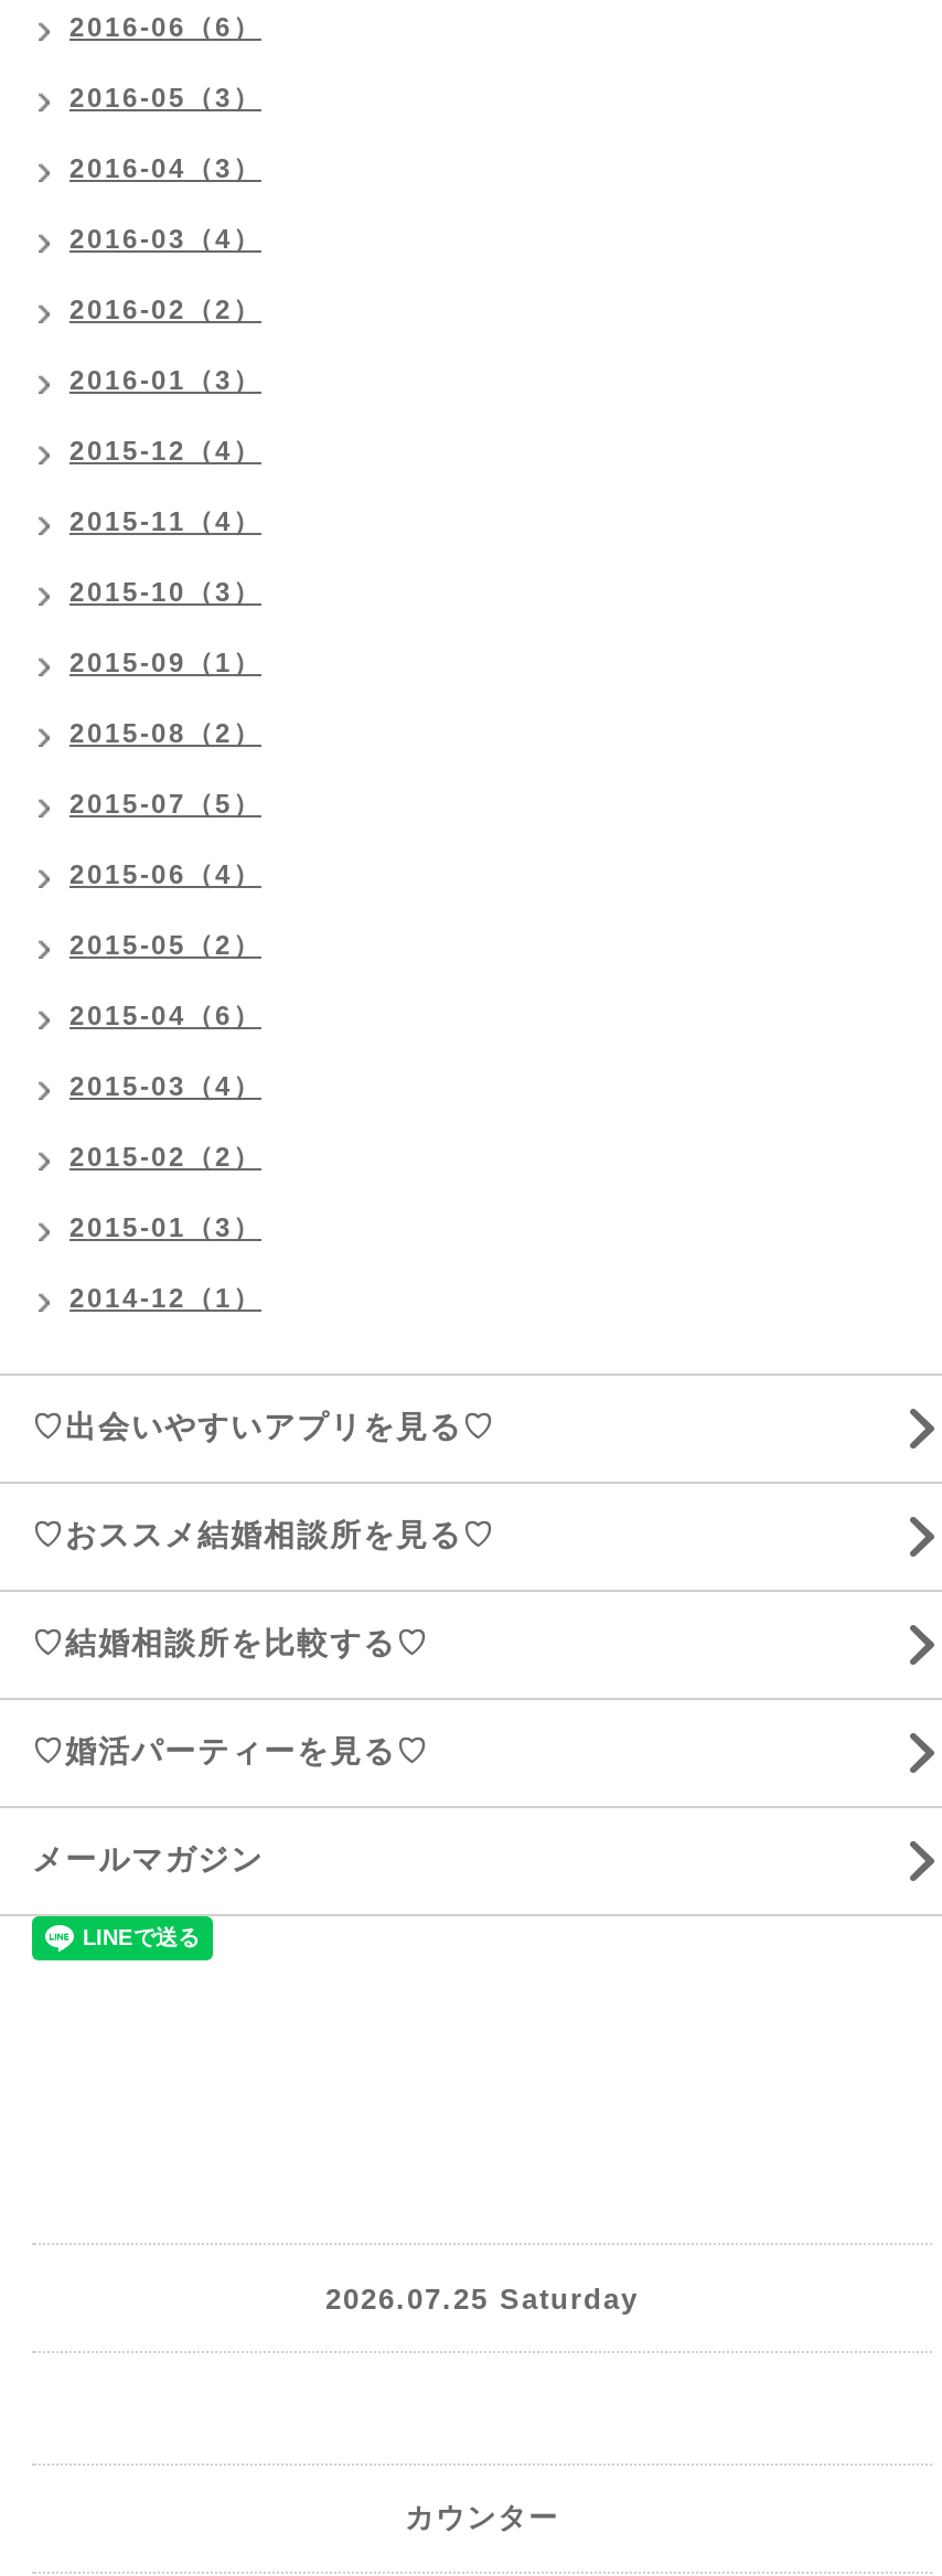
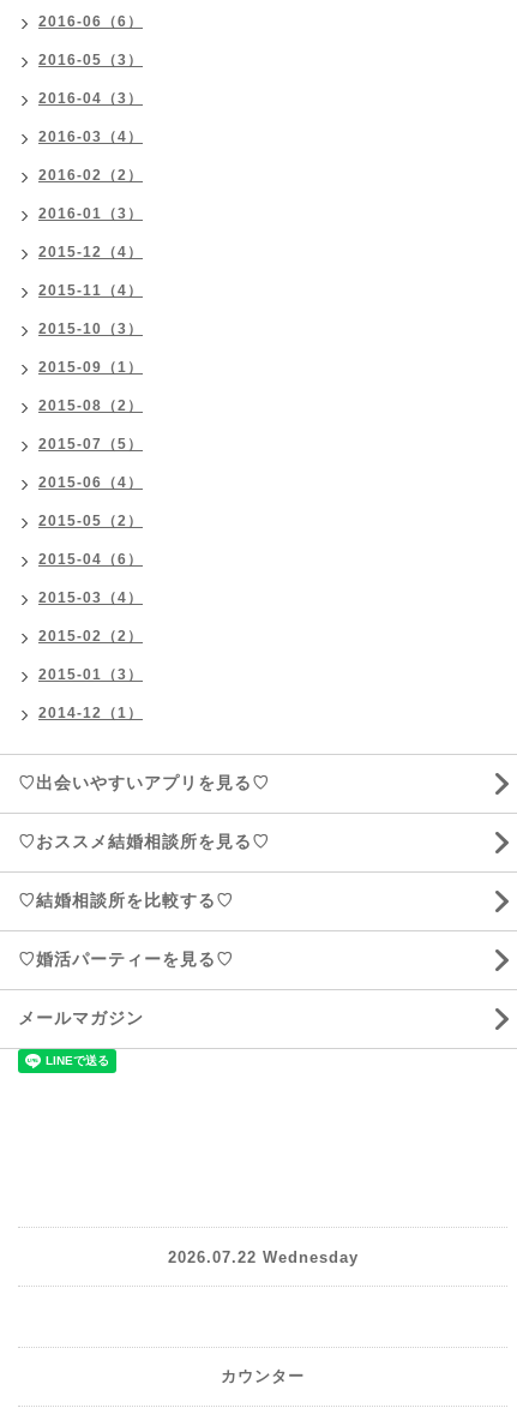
[325,2281,639,2315] 2026.07.25 Saturday -> [167,1248,358,1266] 2026.07.22 Wednesday

